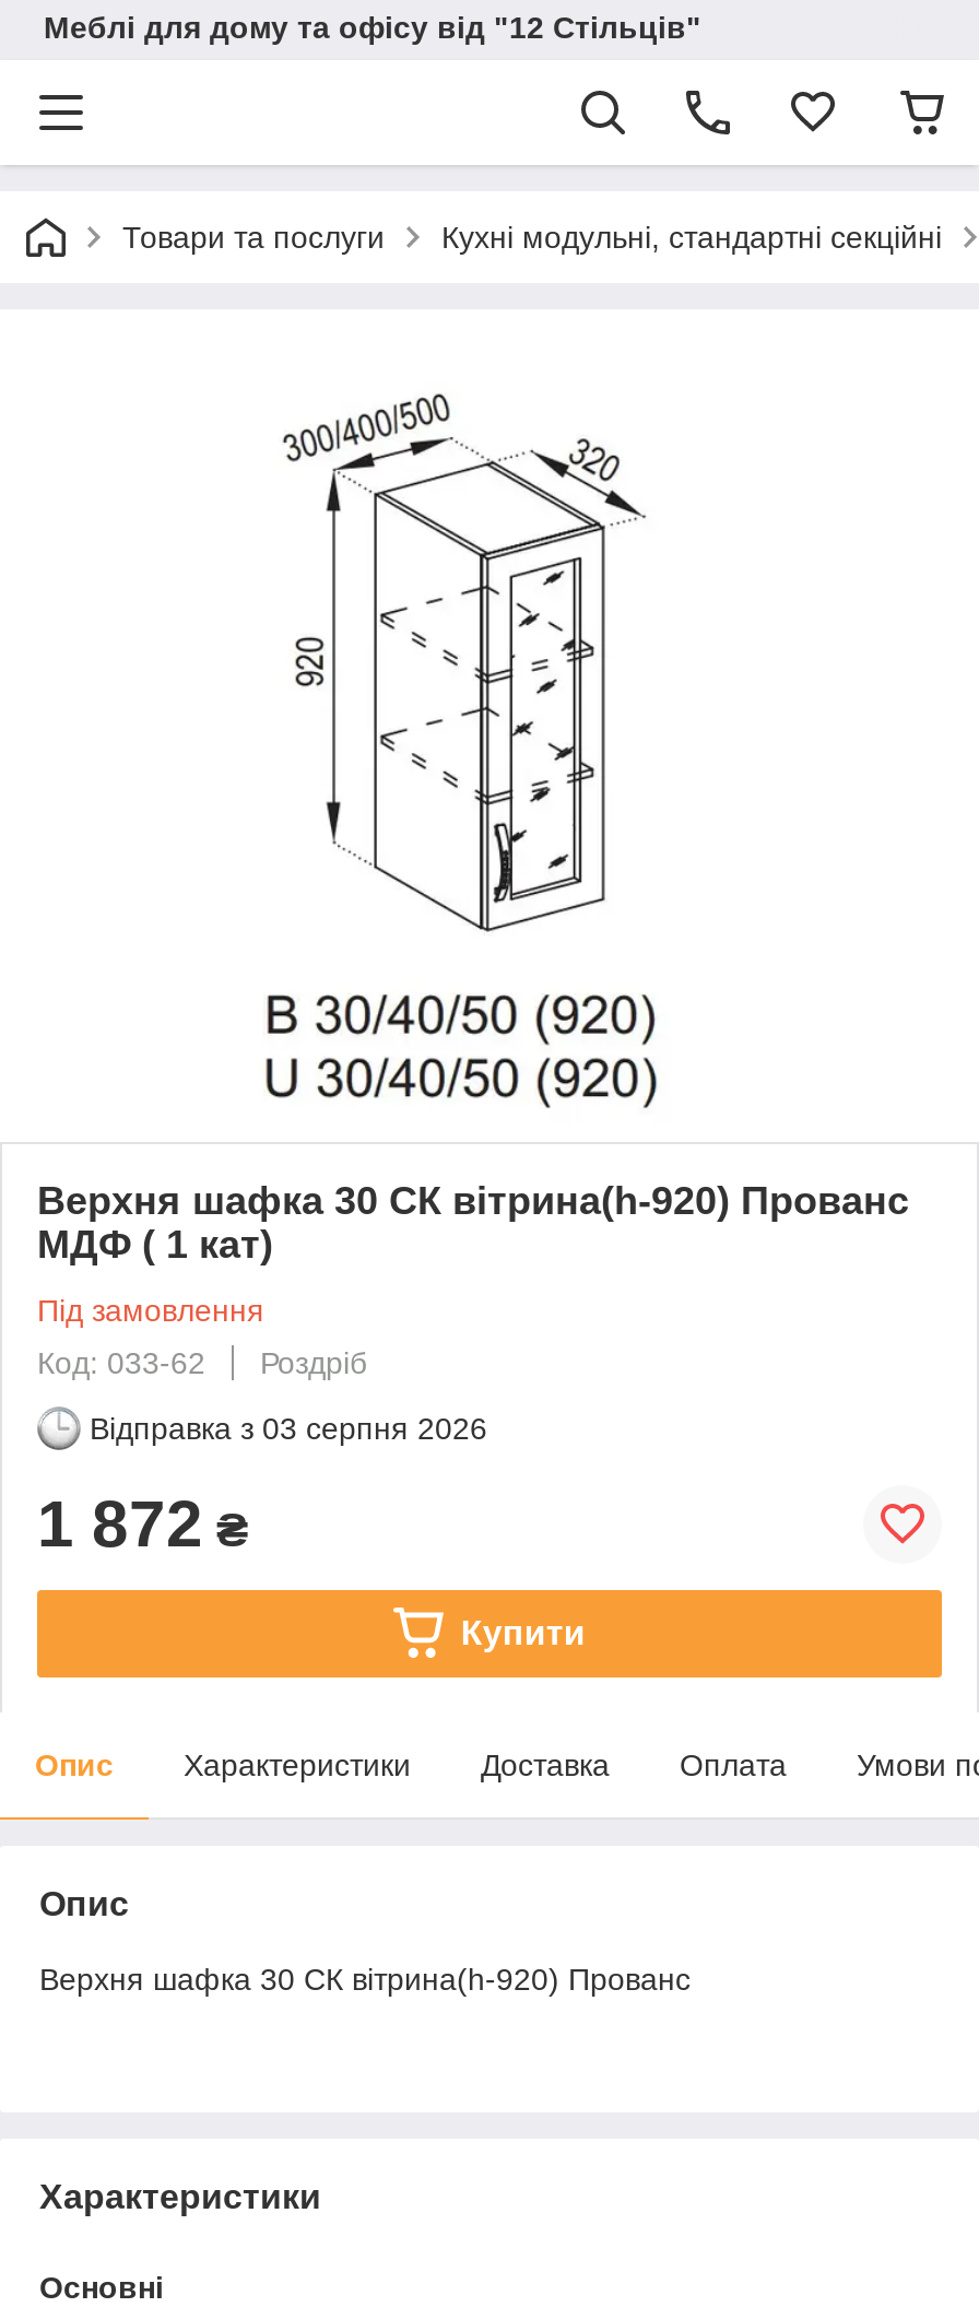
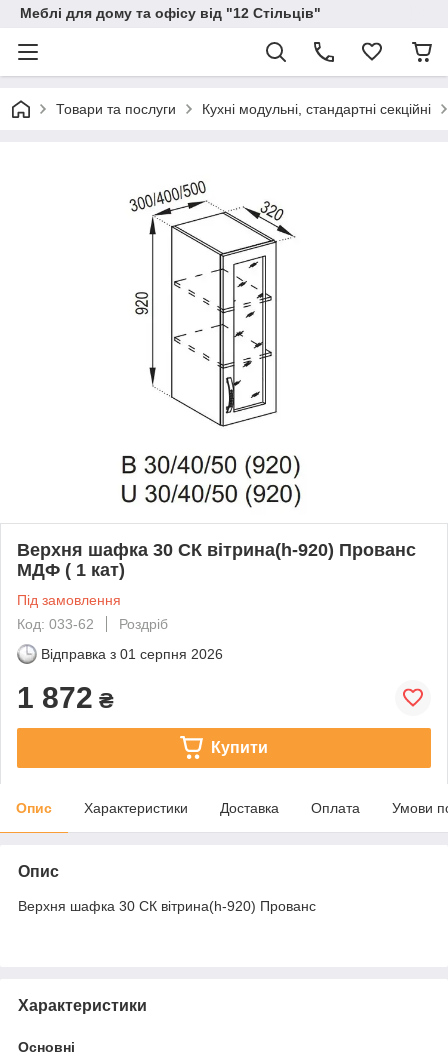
[90,1410,487,1445] Відправка з 03 серпня 2026 -> [41,646,223,662] Відправка з 01 серпня 2026

